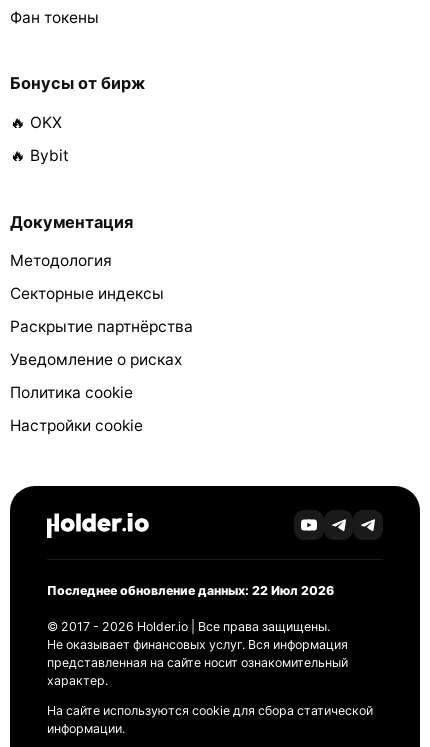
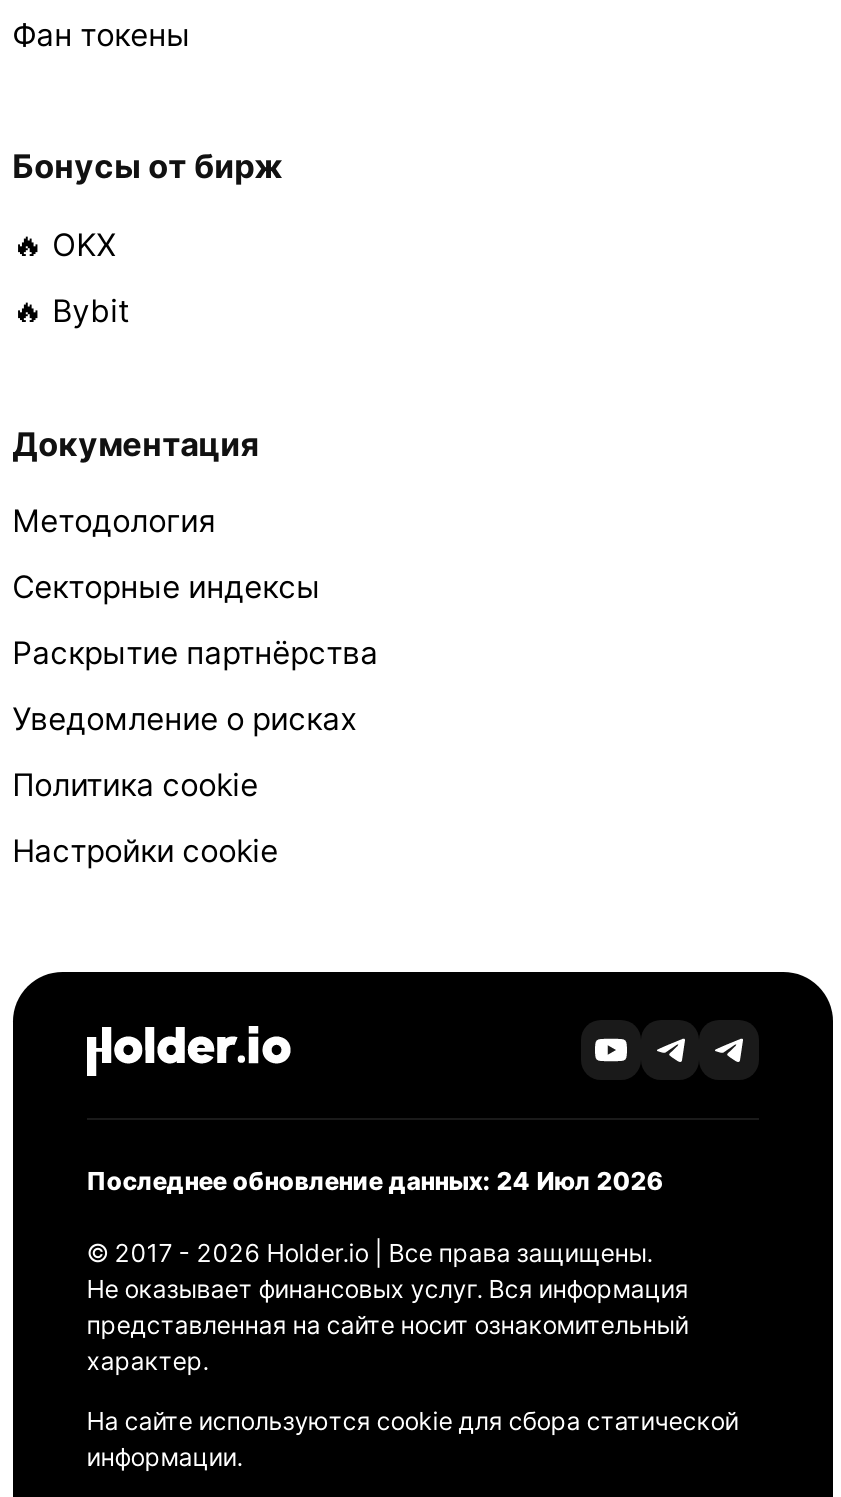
[47,583,334,598] Последнее обновление данных: 22 Июл 2026 -> [87,1166,663,1196] Последнее обновление данных: 24 Июл 2026

